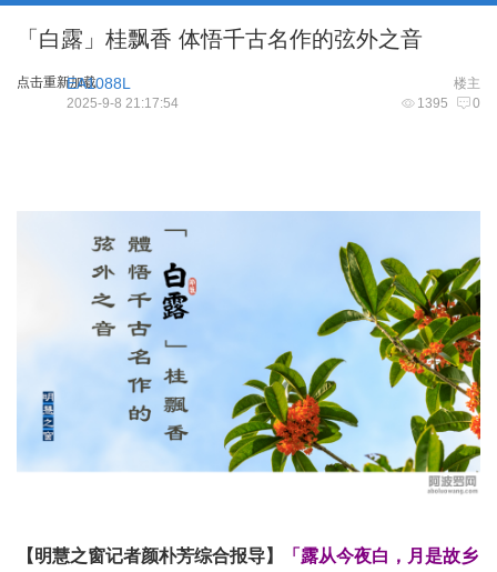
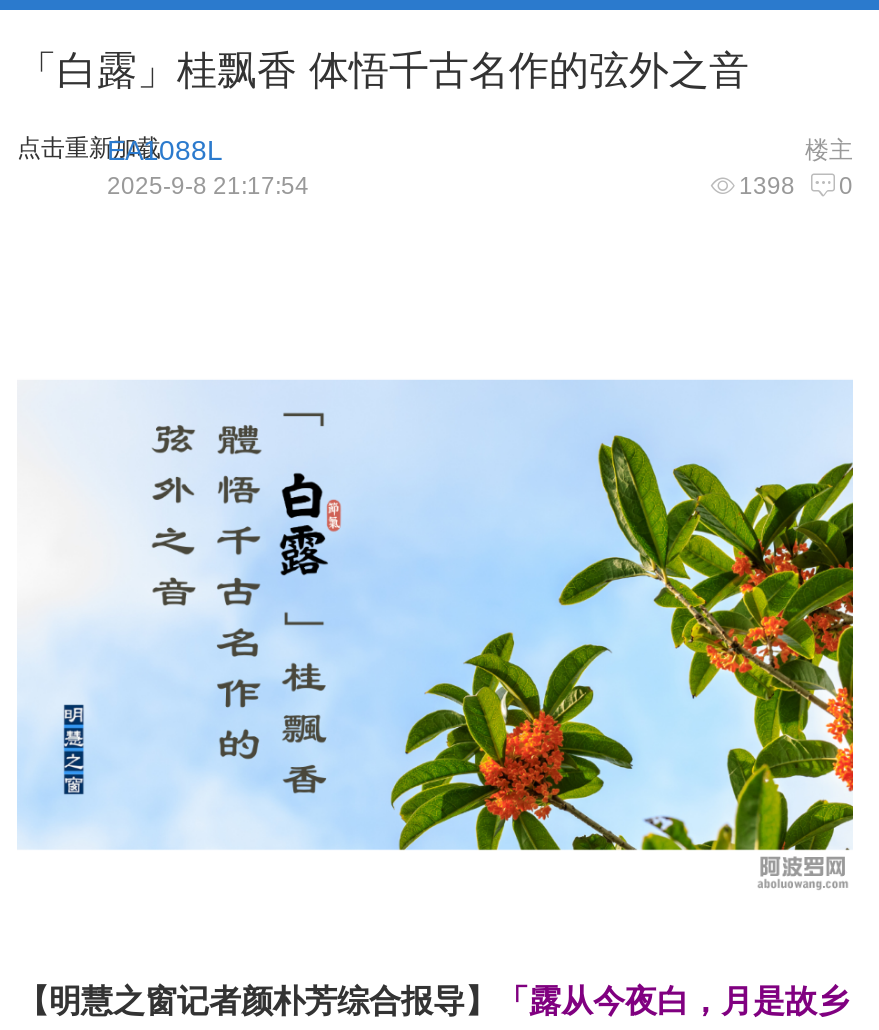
[417,96,480,111] 1395 0 -> [739,172,853,200] 1398 0

